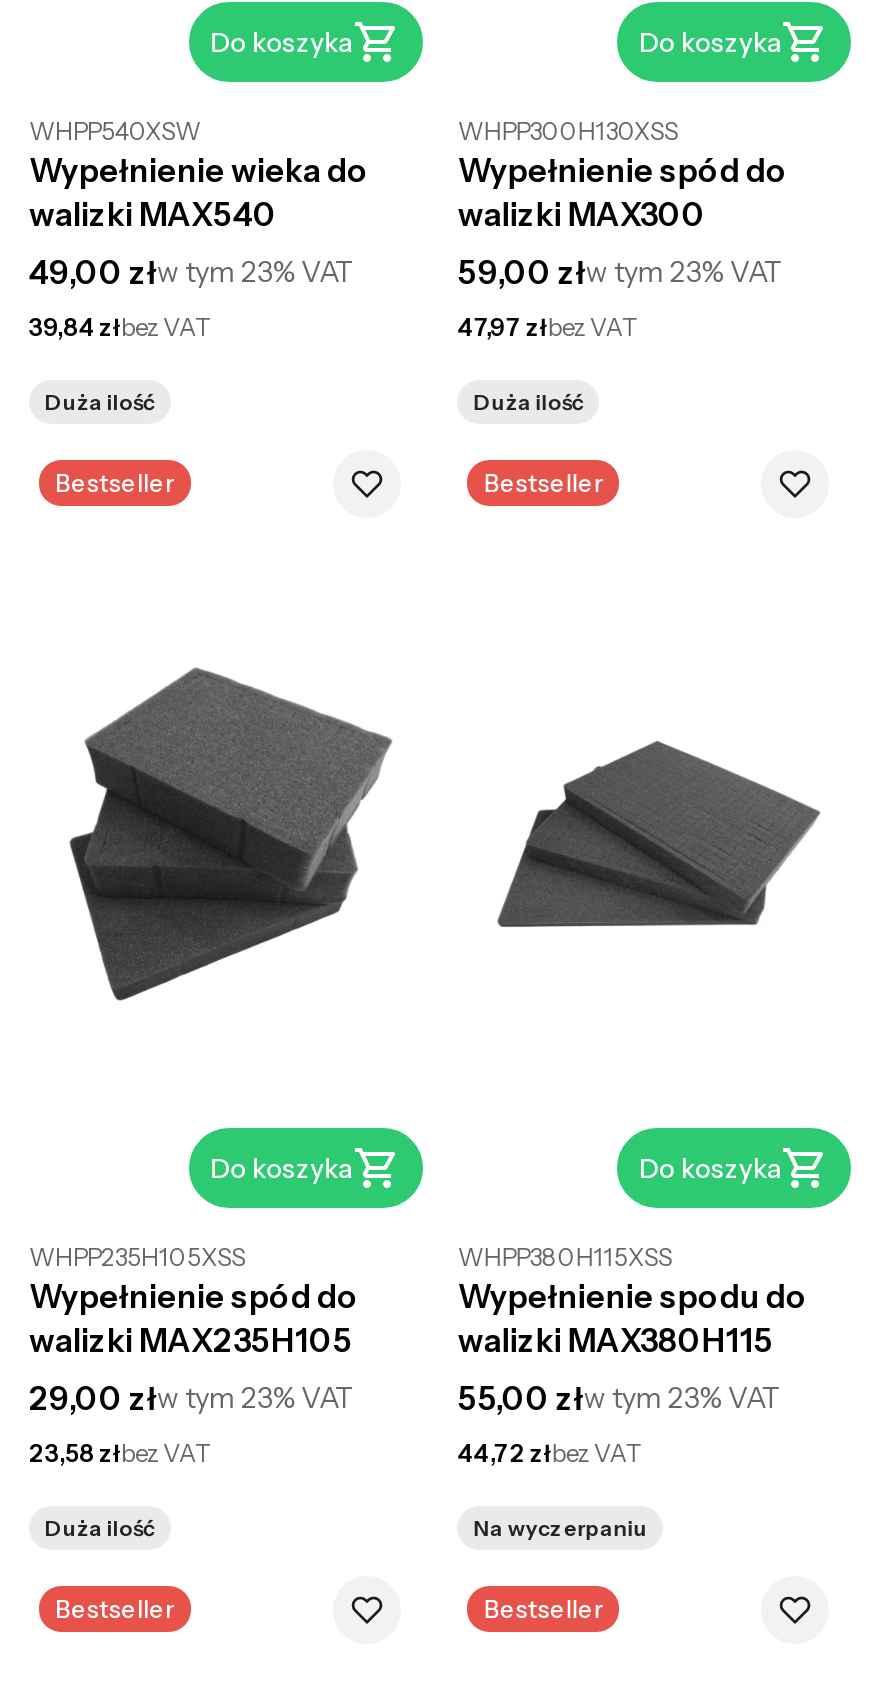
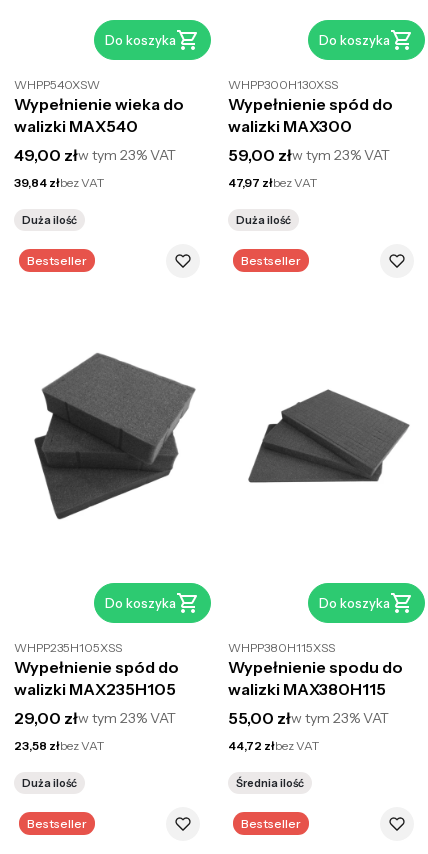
[474,1514,648,1542] Na wyczerpaniu -> [236,776,304,790] Średnia ilość

